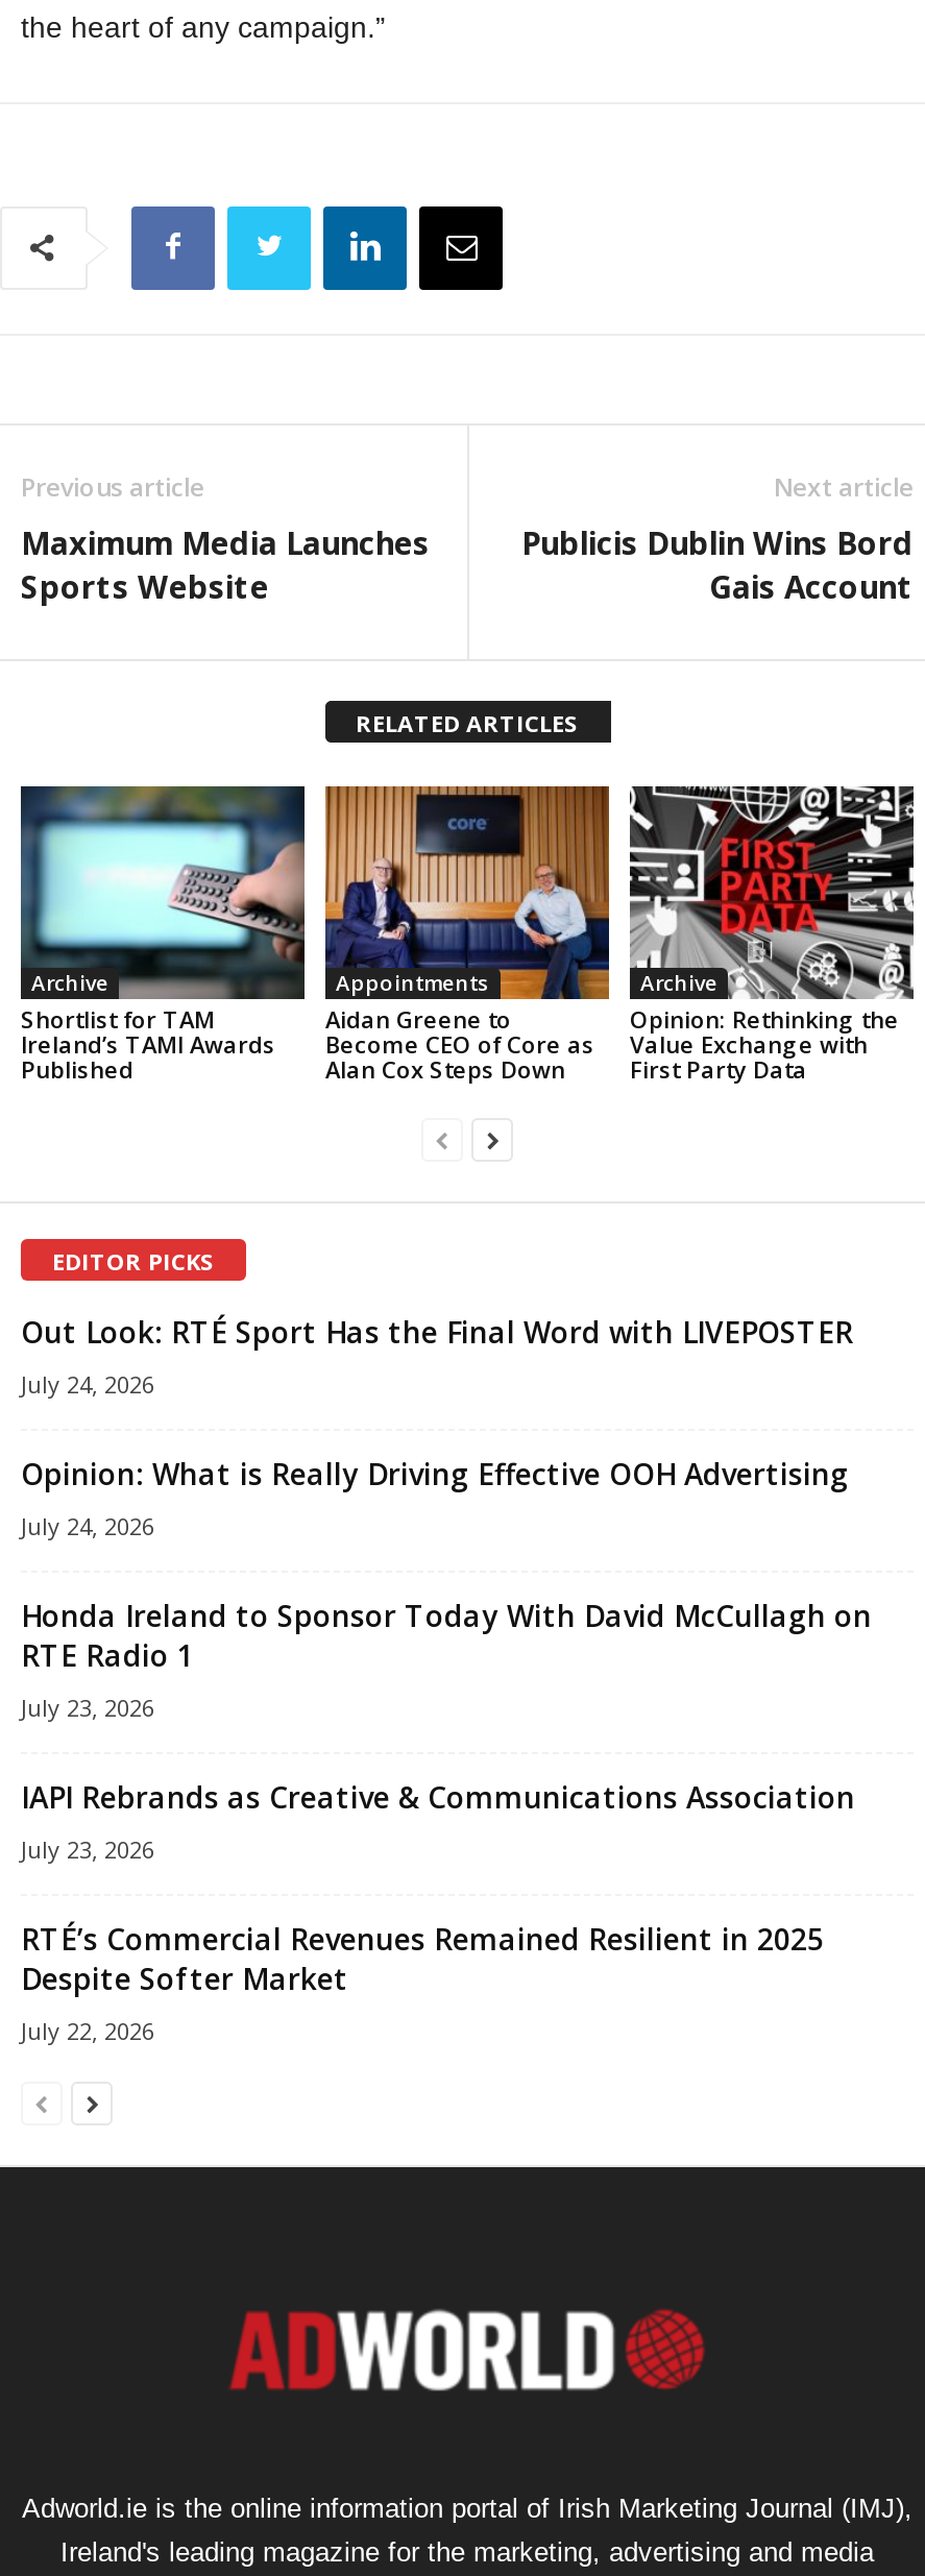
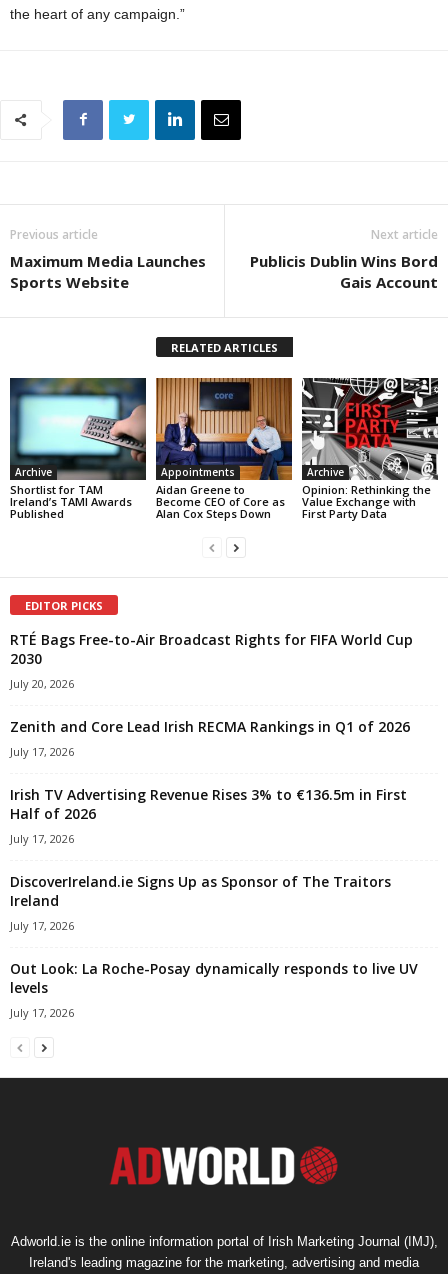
[21,1311,853,1399] Out Look: RTÉ Sport Has the Final Word with LIVEPOSTER | July 24, 2026 -> [10,630,413,691] RTÉ Bags Free-to-Air Broadcast Rights for FIFA World Cup | 2030 | July 20, 2026
[21,1453,849,1541] Opinion: What is Really Driving Effective OOH Advertising | July 24, 2026 -> [10,717,410,759] Zenith and Core Lead Irish RECMA Rankings in Q1 of 2026 | July 17, 2026
[21,1595,872,1722] Honda Ireland to Sponsor Today With David McCullagh on | RTE Radio 1 | July 23, 2026 -> [10,785,407,846] Irish TV Advertising Revenue Rises 3% to €136.5m in First | Half of 2026 | July 17, 2026
[21,1776,855,1864] IAPI Rebrands as Creative & Communications Association | July 23, 2026 -> [10,872,391,933] DiscoverIreland.ie Signs Up as Sponsor of The Traitors | Ireland | July 17, 2026
[21,1918,824,2045] RTÉ’s Commercial Revenues Remained Resilient in 2025 | Despite Softer Market | July 22, 2026 -> [10,959,418,1020] Out Look: La Roche-Posay dynamically responds to live UV | levels | July 17, 2026

